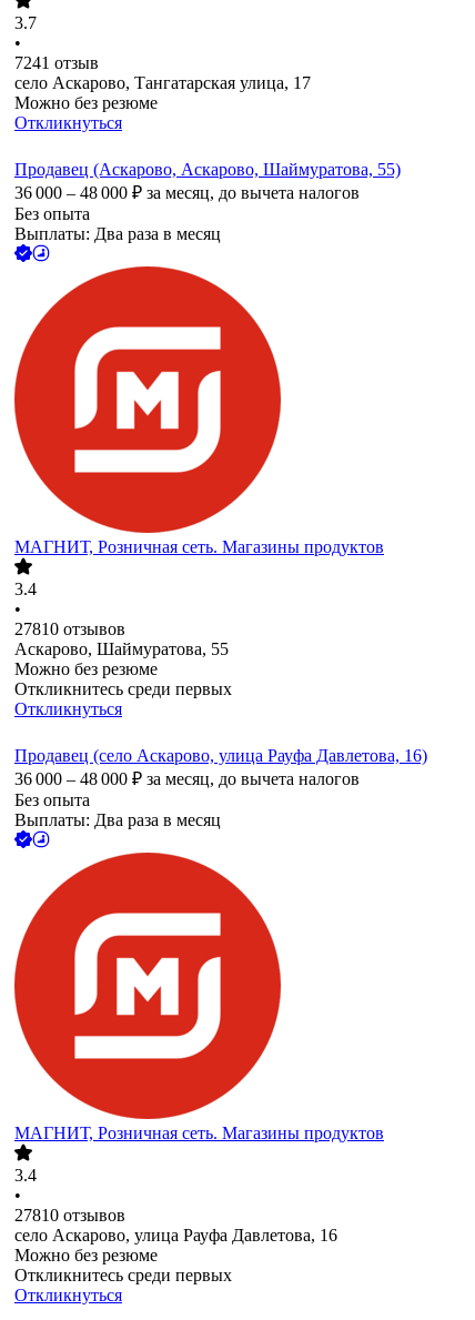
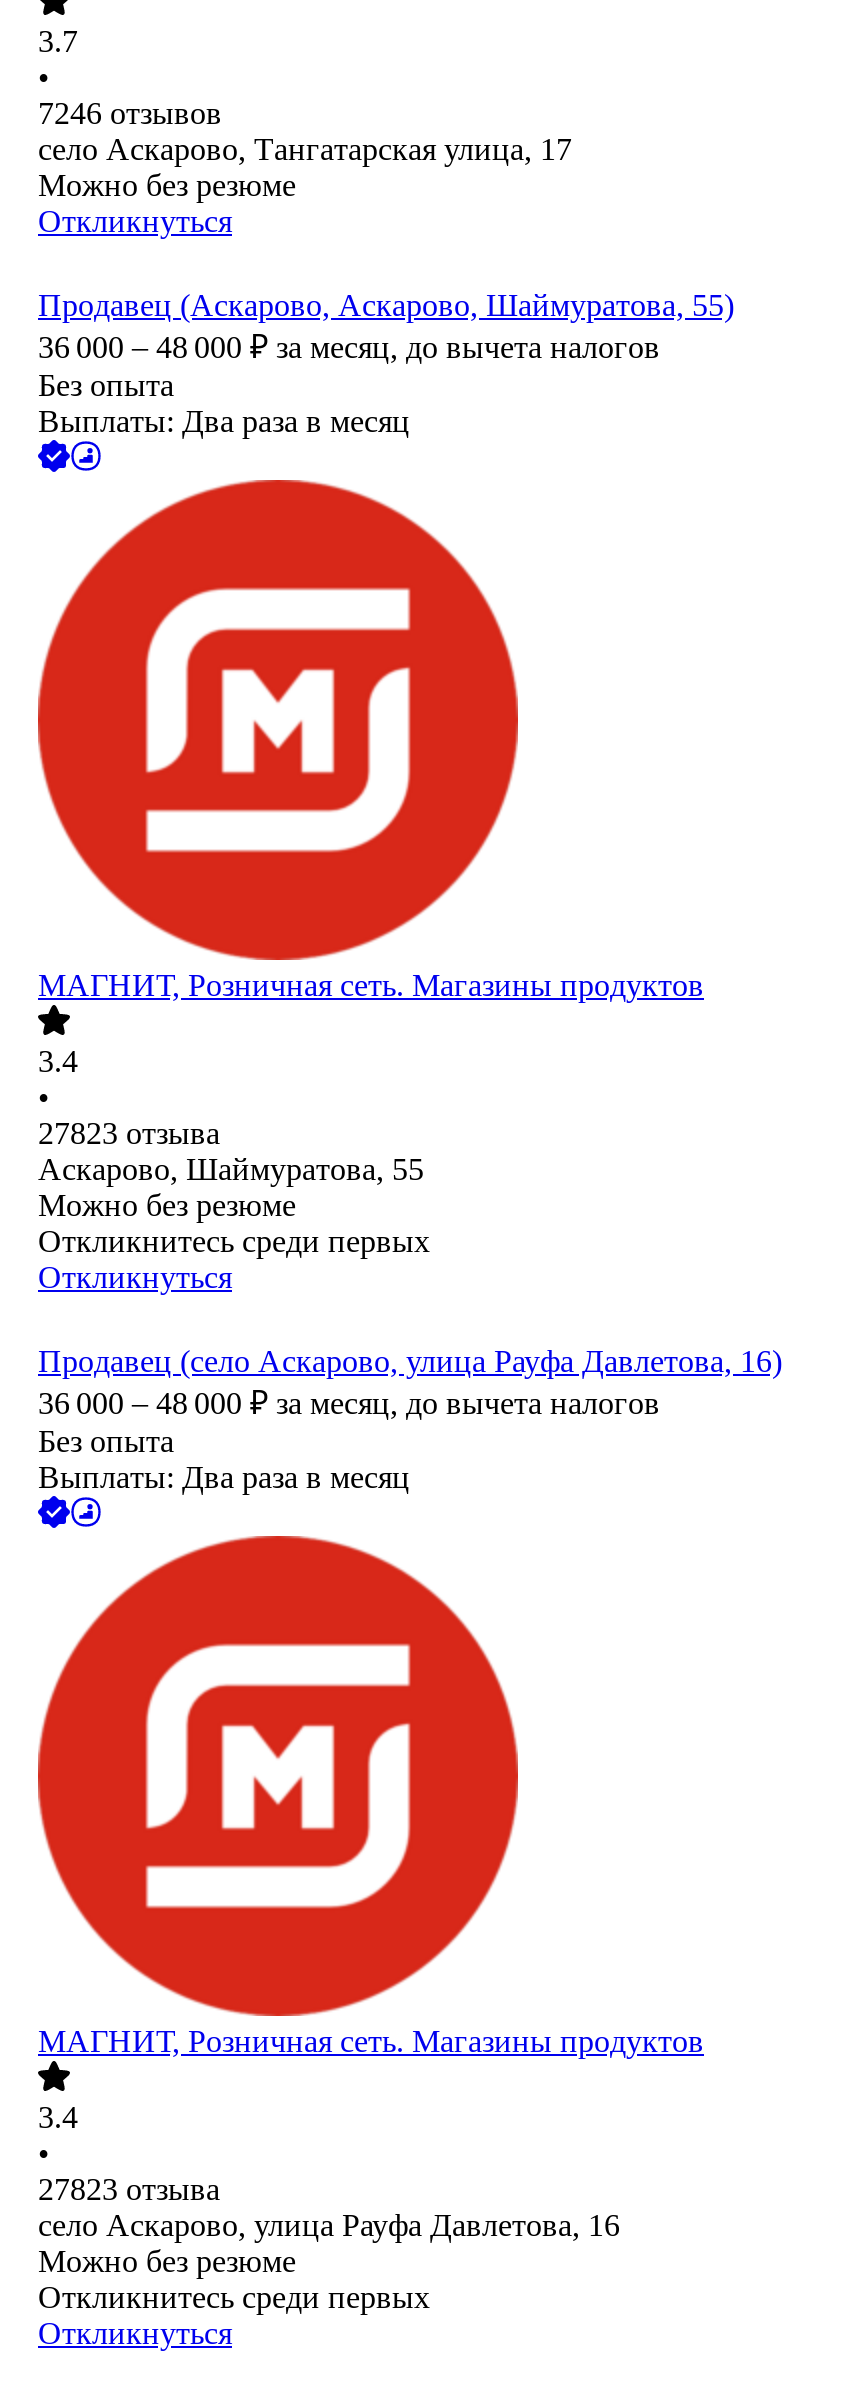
[14,54,99,72] 7241 отзыв -> [38,97,222,131] 7246 отзывов
[14,620,125,639] 27810 отзывов -> [38,1117,220,1151] 27823 отзыва
[14,1206,125,1225] 27810 отзывов -> [38,2173,220,2207] 27823 отзыва

